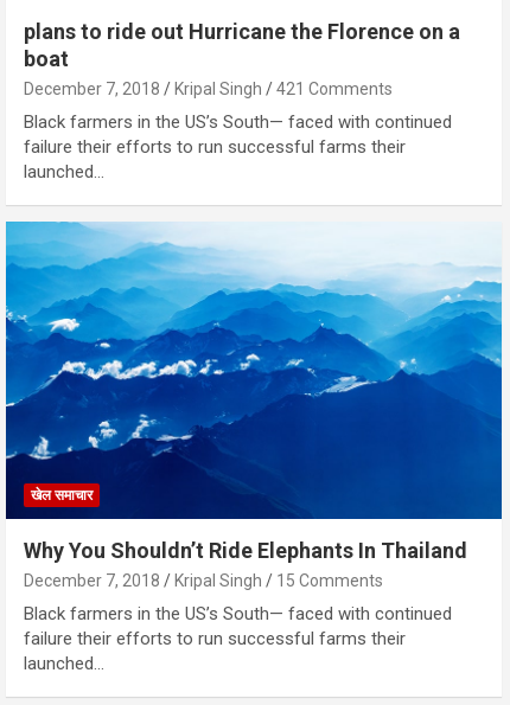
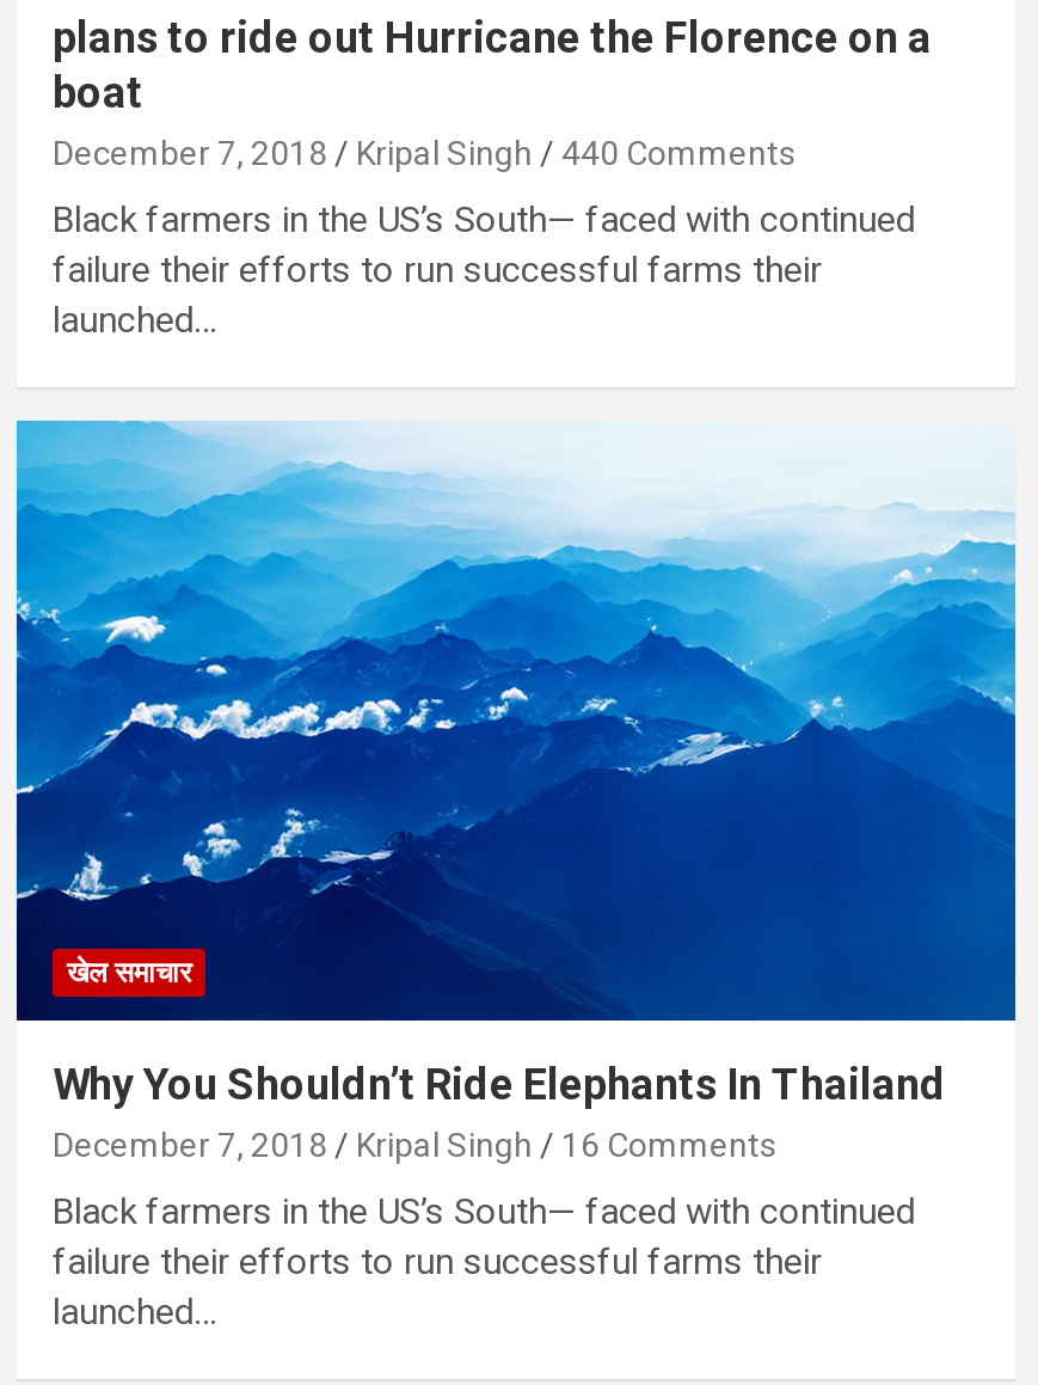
[24,80,393,99] December 7, 2018 Kripal Singh 421 Comments -> [53,135,796,173] December 7, 2018 Kripal Singh 440 Comments
[24,571,383,590] December 7, 2018 Kripal Singh 15 Comments -> [53,1126,776,1164] December 7, 2018 Kripal Singh 16 Comments

